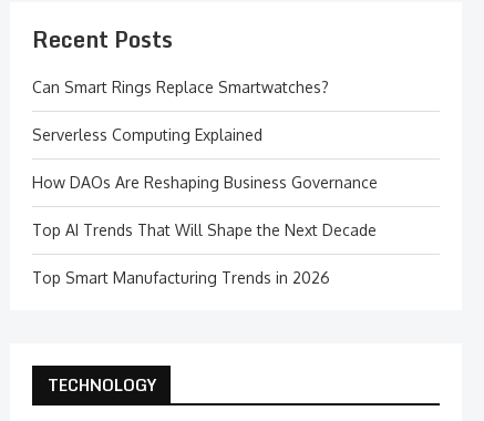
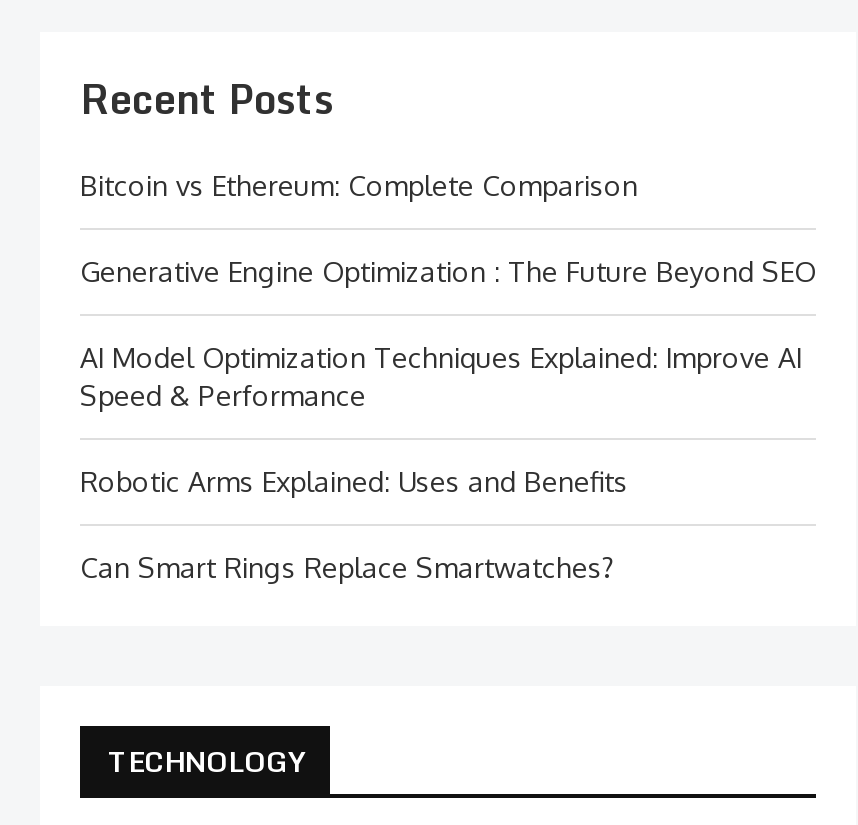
none -> [80,168,816,498] Bitcoin vs Ethereum: Complete Comparison | Generative Engine Optimization : The Future Beyond SEO | AI Model Optimization Techniques Explained: Improve AI | Speed & Performance | Robotic Arms Explained: Uses and Benefits
moved [32,78,329,96] -> [80,550,616,584]: Can Smart Rings Replace Smartwatches?
[32,125,378,287] Serverless Computing Explained | How DAOs Are Reshaping Business Governance | Top AI Trends That Will Shape the Next Decade | Top Smart Manufacturing Trends in 2026 -> none

